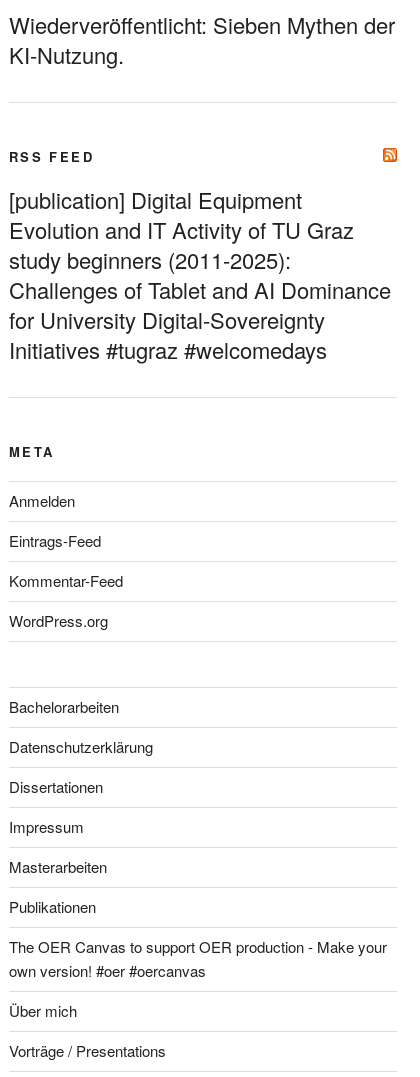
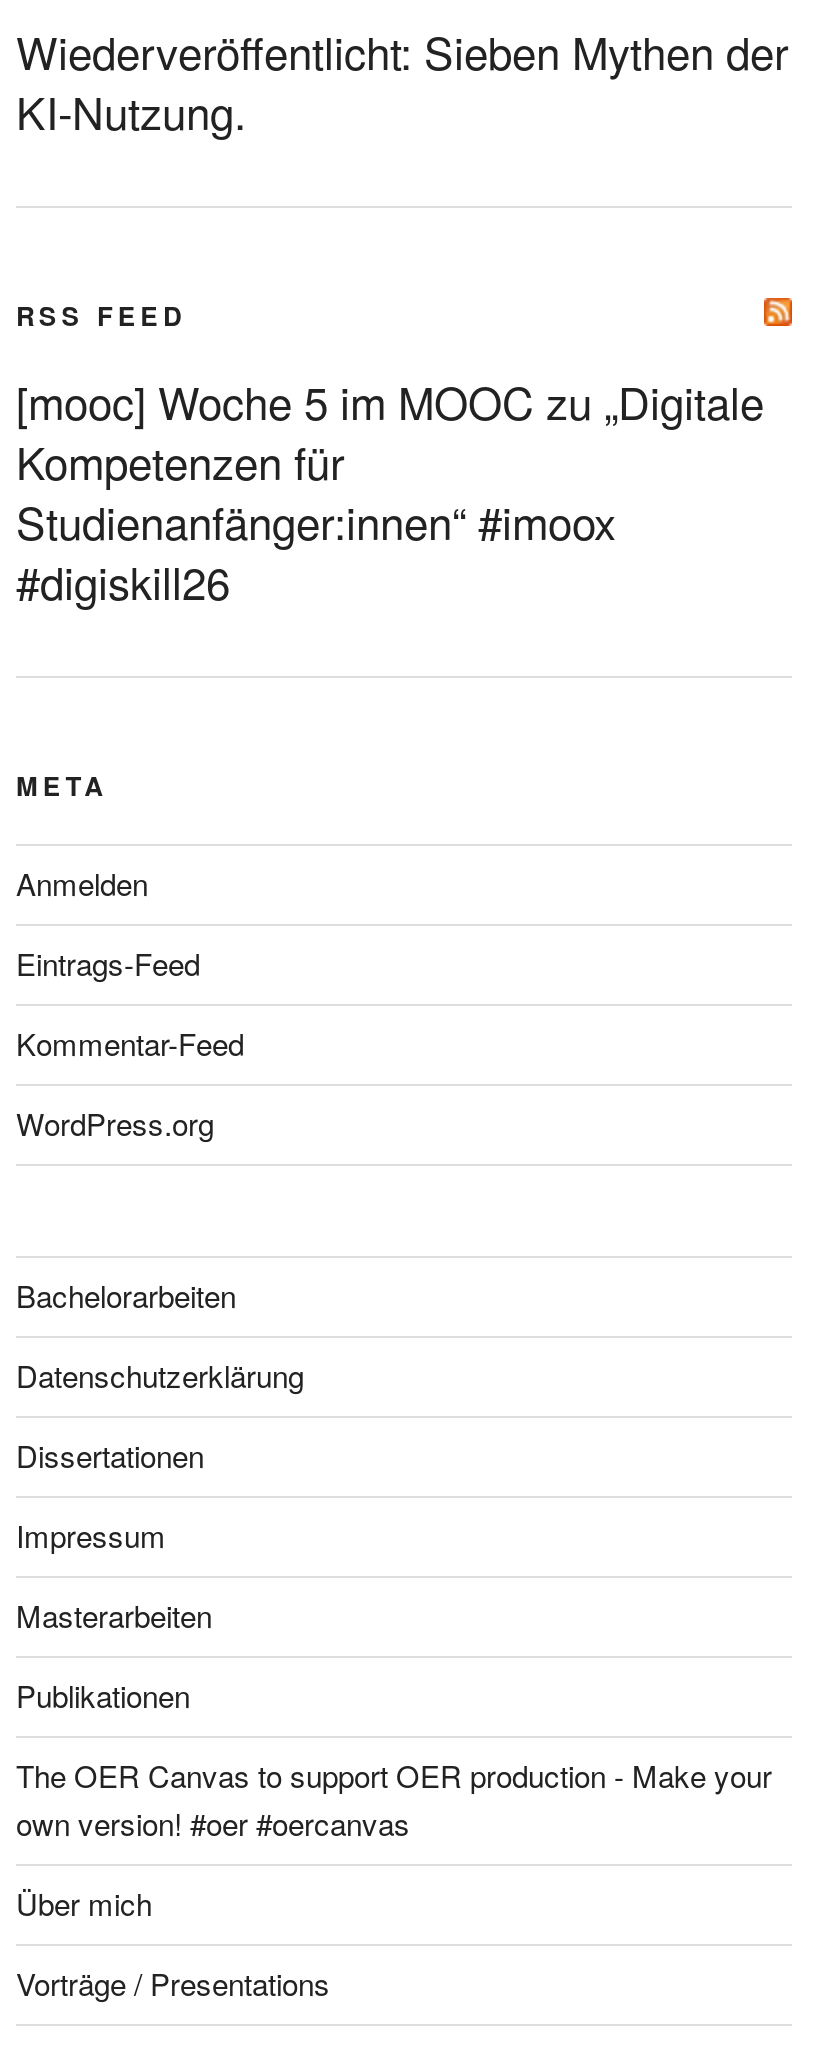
[9,184,391,365] [publication] Digital Equipment | Evolution and IT Activity of TU Graz | study beginners (2011-2025): | Challenges of Tablet and AI Dominance | for University Digital-Sovereignty | Initiatives #tugraz #welcomedays -> [16,371,764,613] [mooc] Woche 5 im MOOC zu „Digitale | Kompetenzen für | Studienanfänger:innen“ #imoox | #digiskill26

